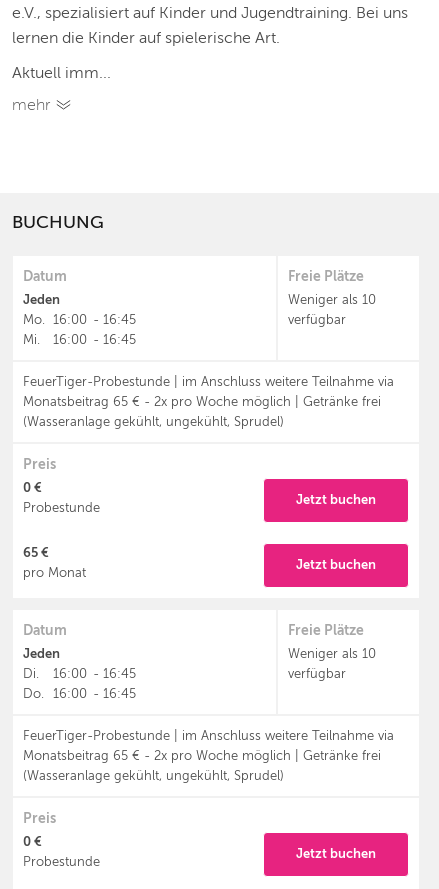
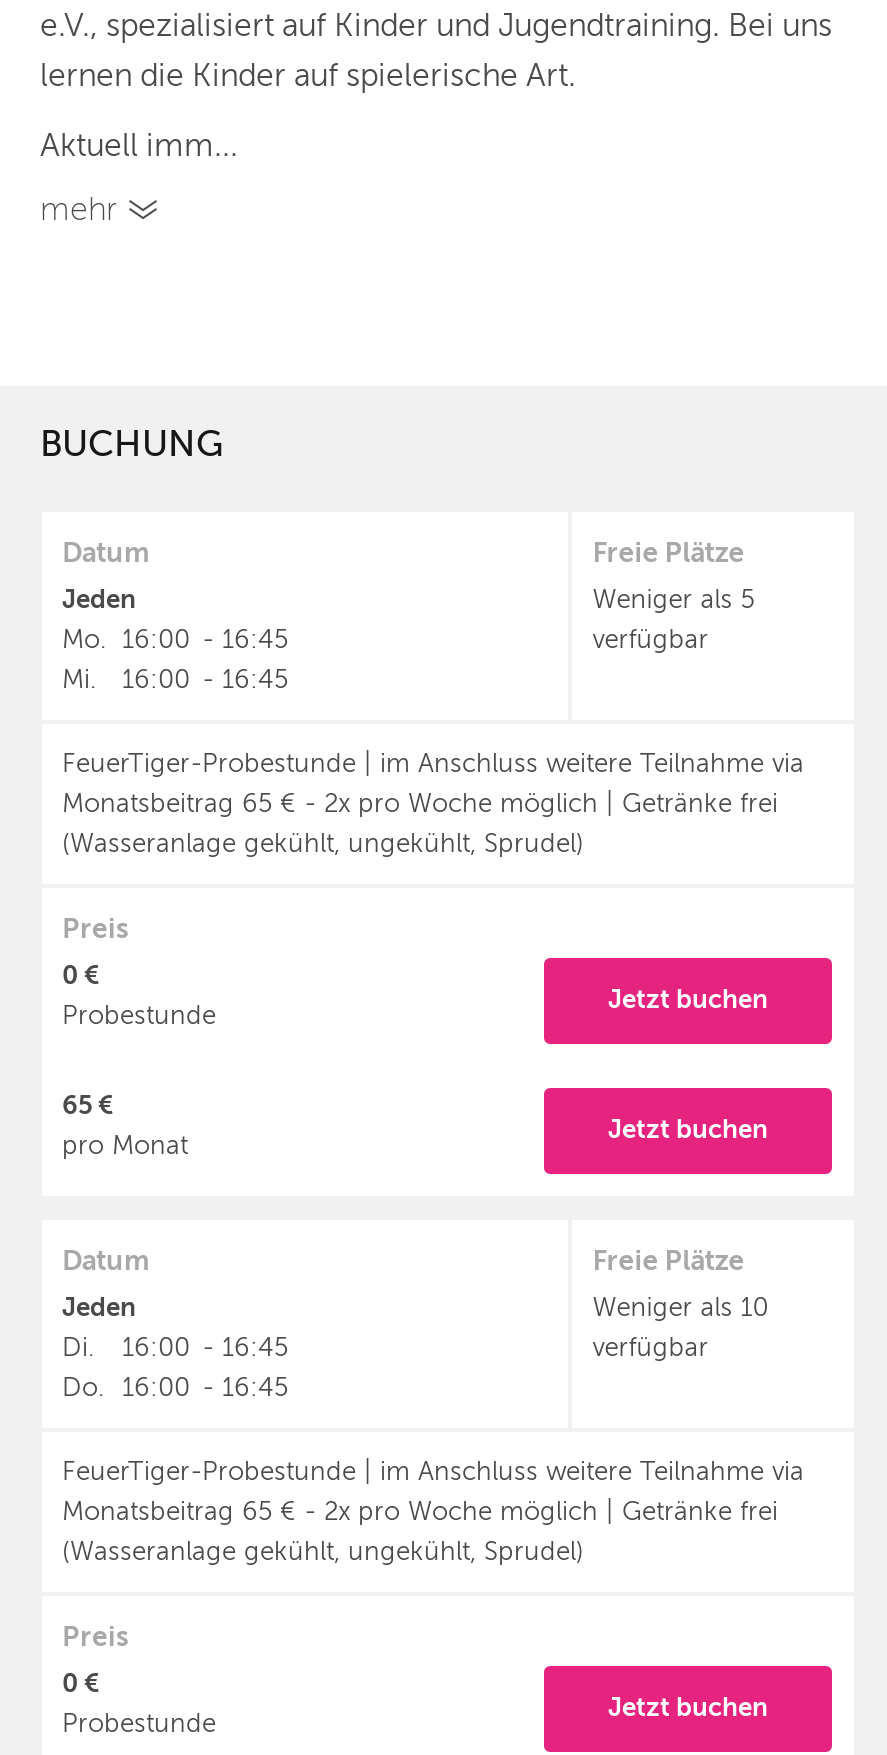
[288,293,376,307] Weniger als 10 -> [592,587,754,615] Weniger als 5

